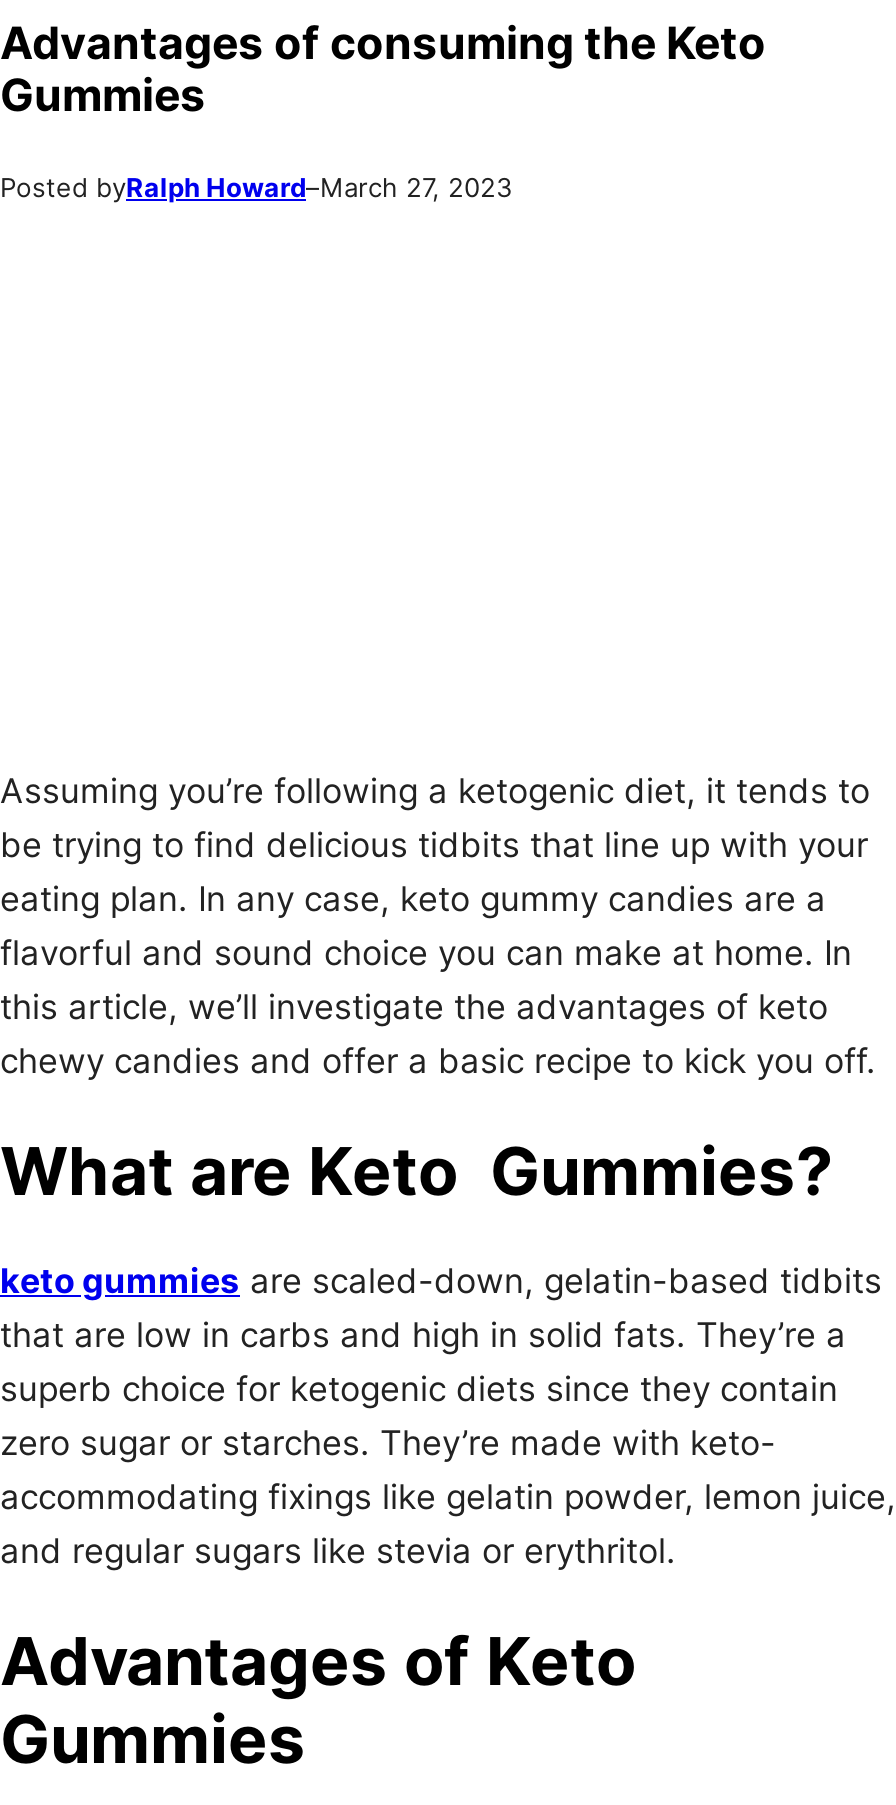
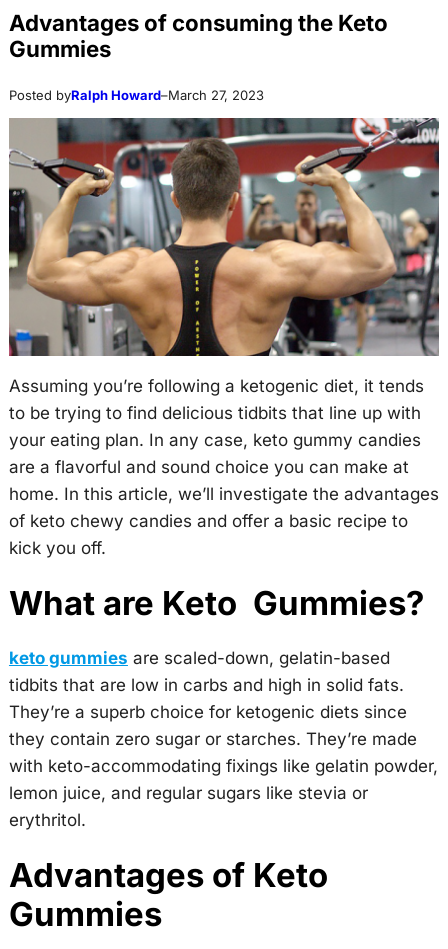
none -> [8,117,440,357] [image]

